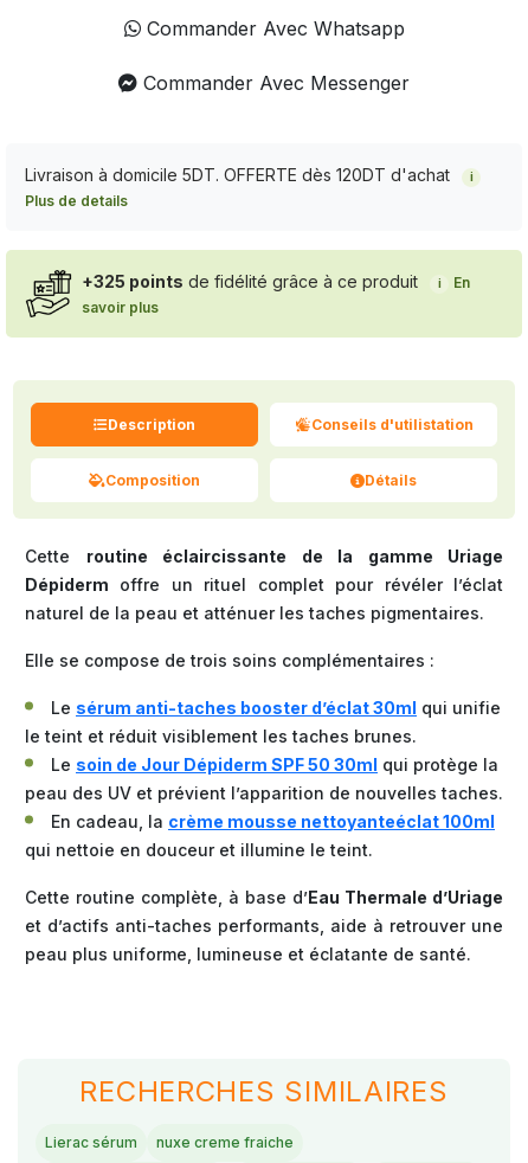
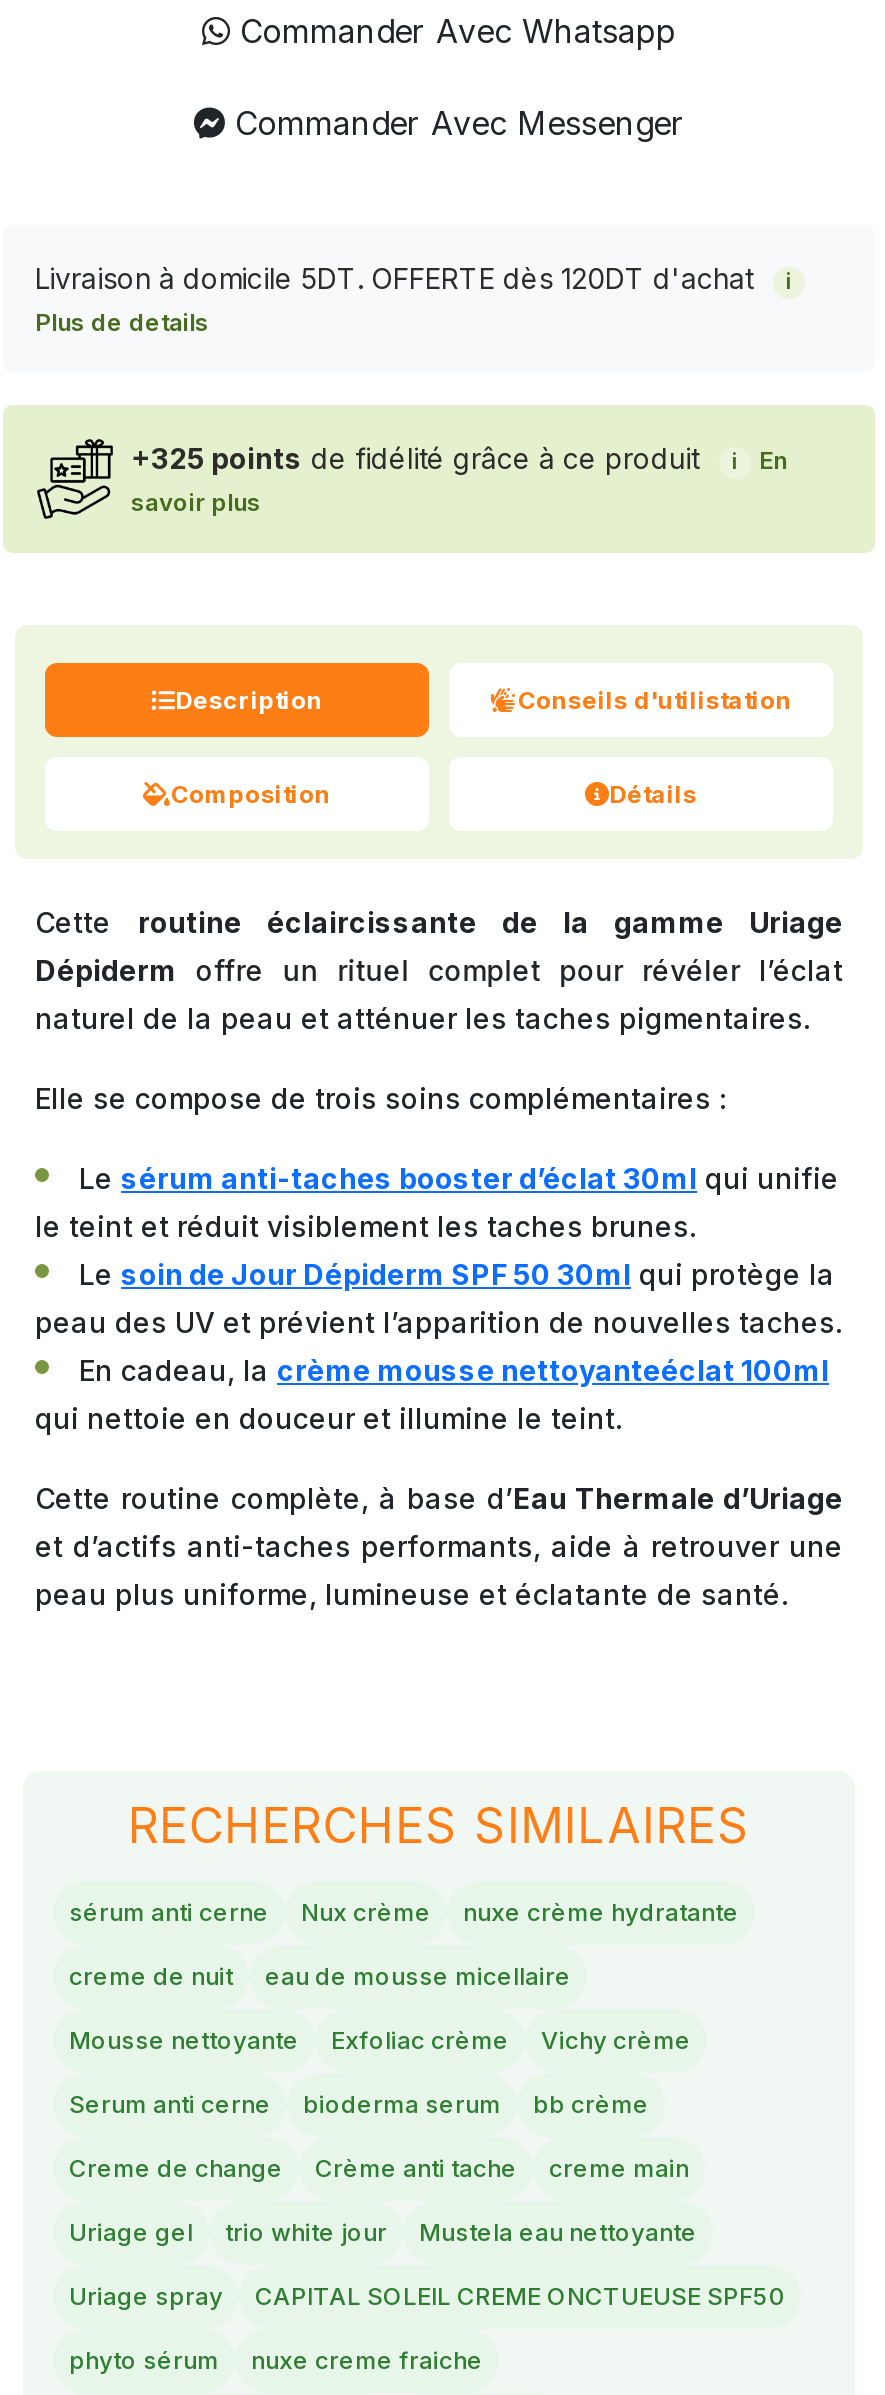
[45,1134,137,1151] Lierac sérum -> [69,1897,785,2375] sérum anti cerne | Nux crème | nuxe crème hydratante | creme de nuit | eau de mousse micellaire | Mousse nettoyante | Exfoliac crème | Vichy crème | Serum anti cerne | bioderma serum | bb crème | Creme de change | Crème anti tache | creme main | Uriage gel | trio white jour | Mustela eau nettoyante | Uriage spray | CAPITAL SOLEIL CREME ONCTUEUSE SPF50 | phyto sérum

